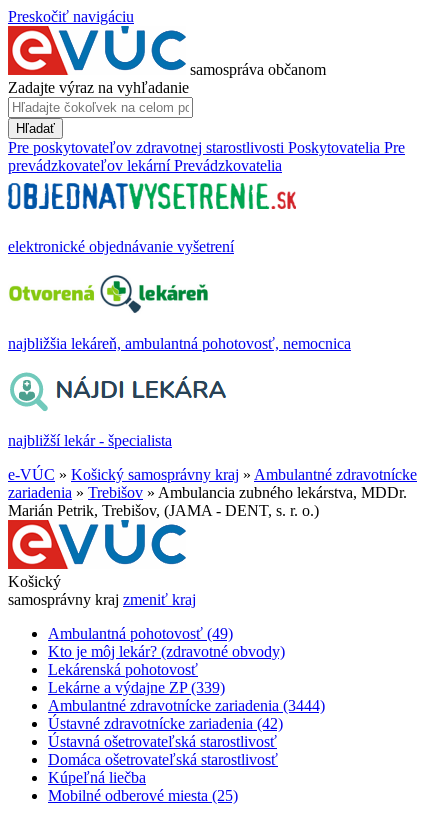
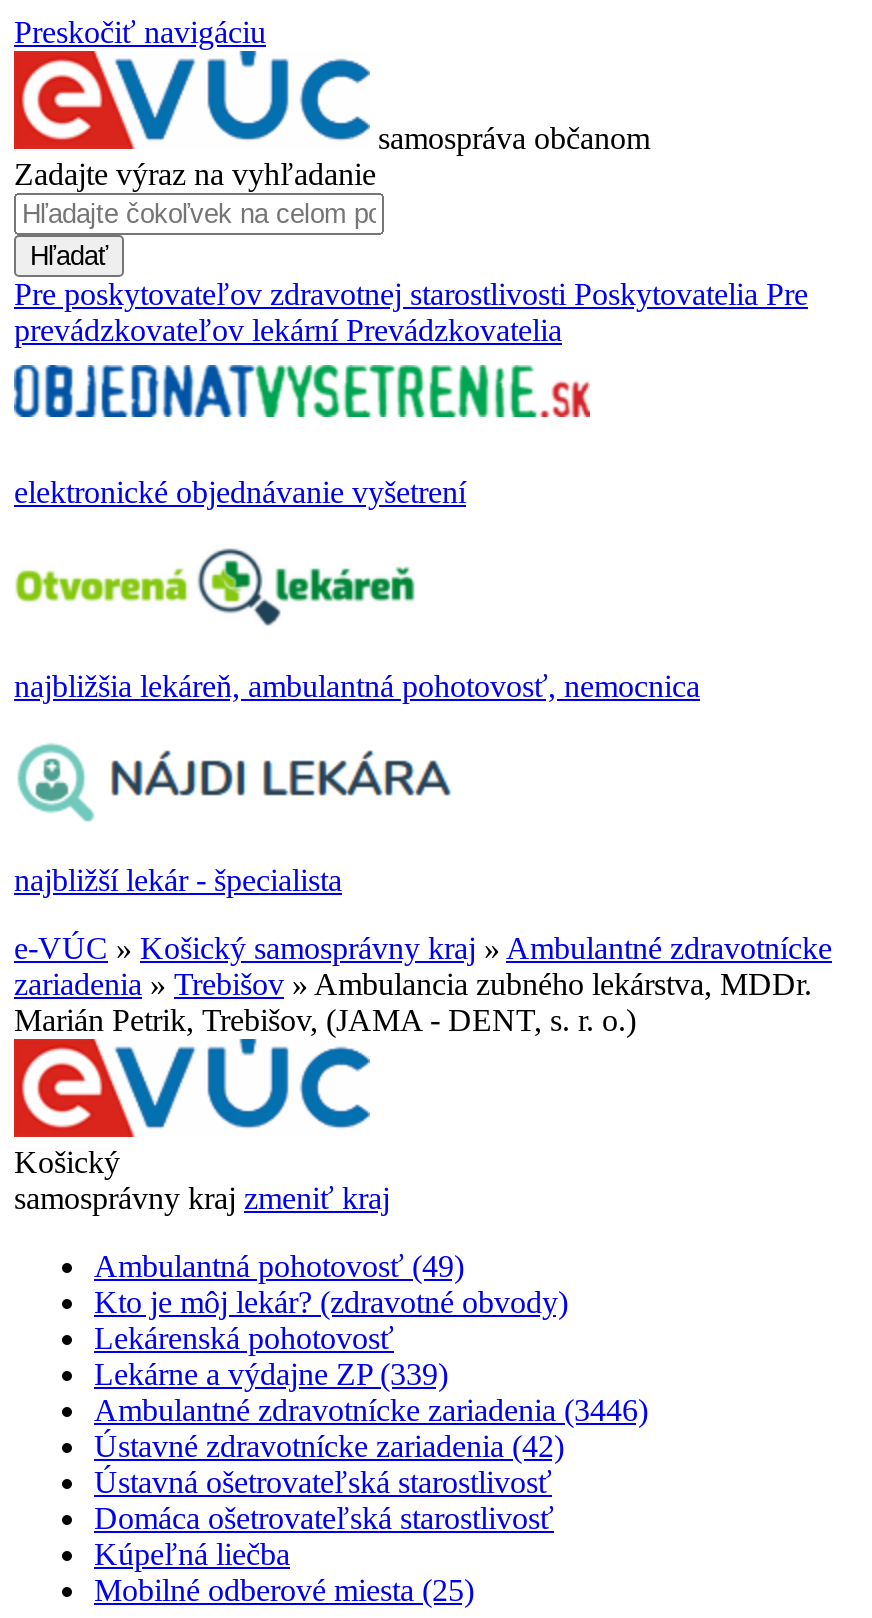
[48,697,325,714] Ambulantné zdravotnícke zariadenia (3444) -> [94,1393,648,1427] Ambulantné zdravotnícke zariadenia (3446)

